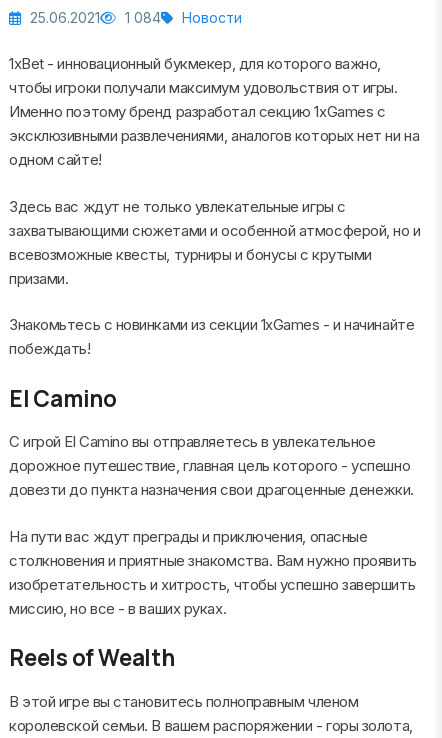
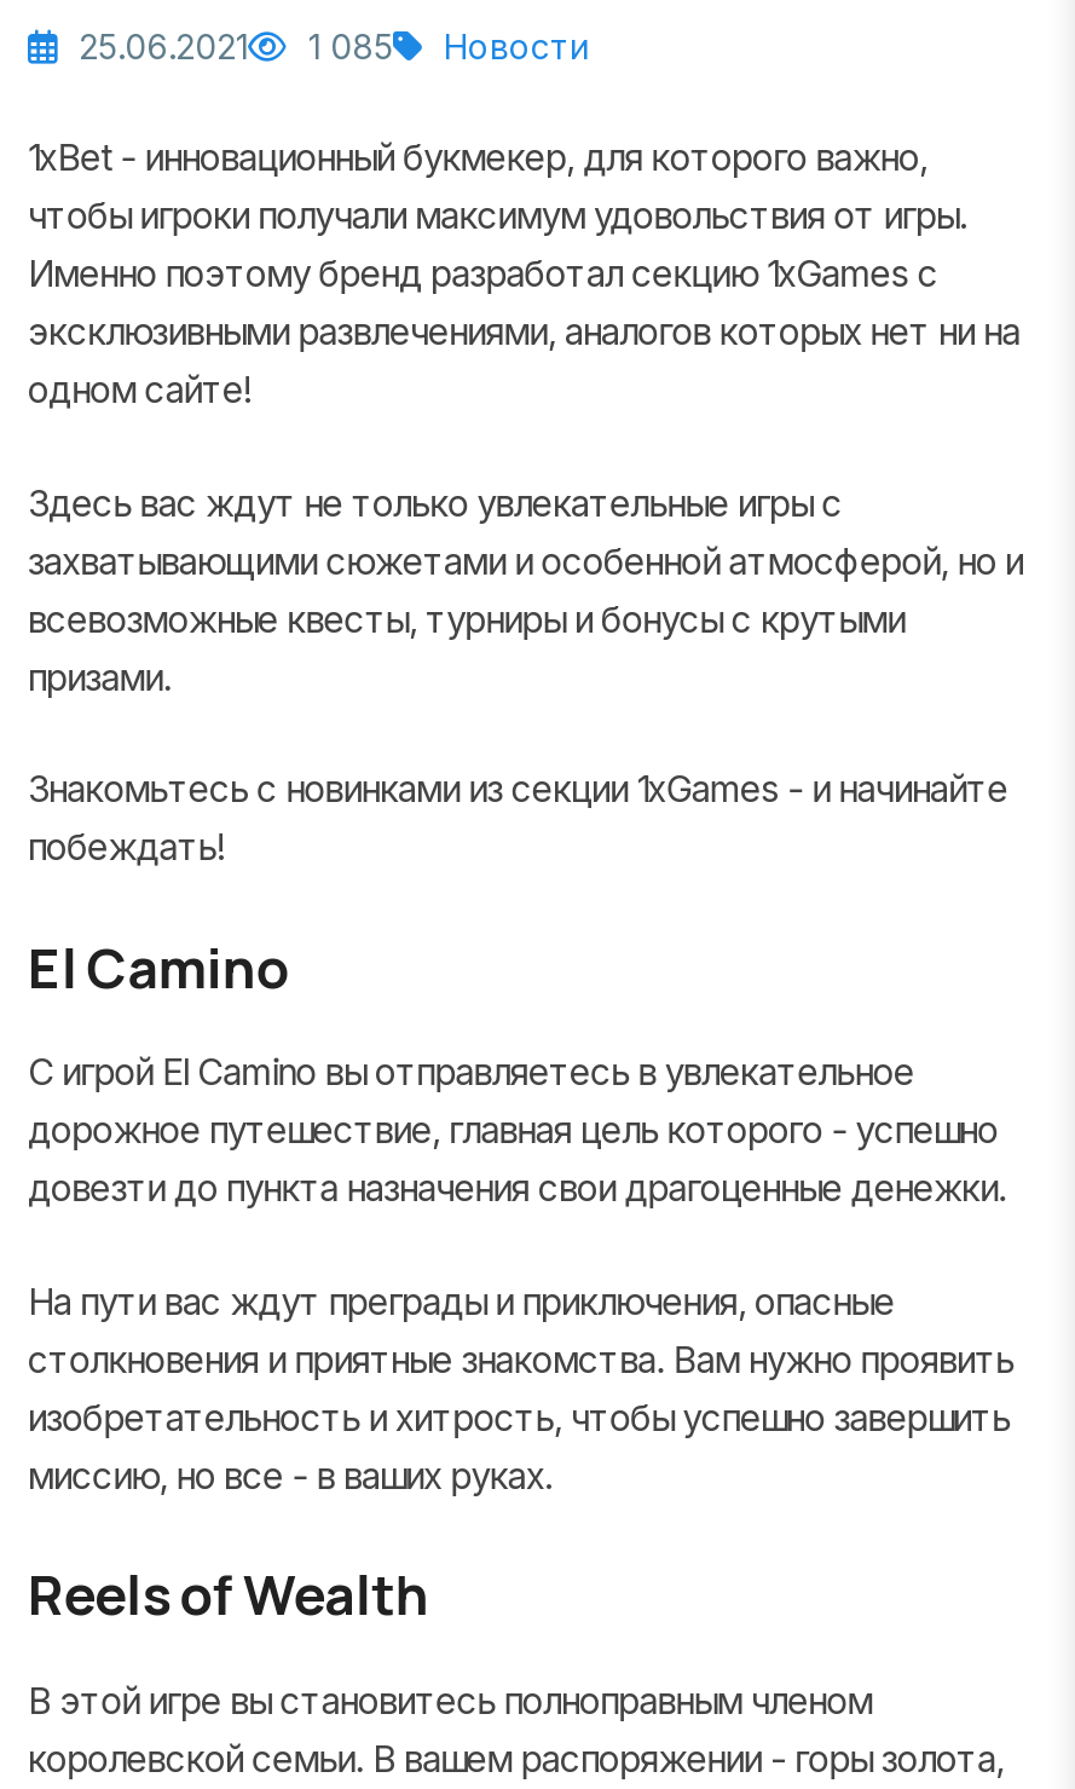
[26,9,242,26] 25.06.2021 1 084 Новости -> [69,25,589,67] 25.06.2021 1 085 Новости

